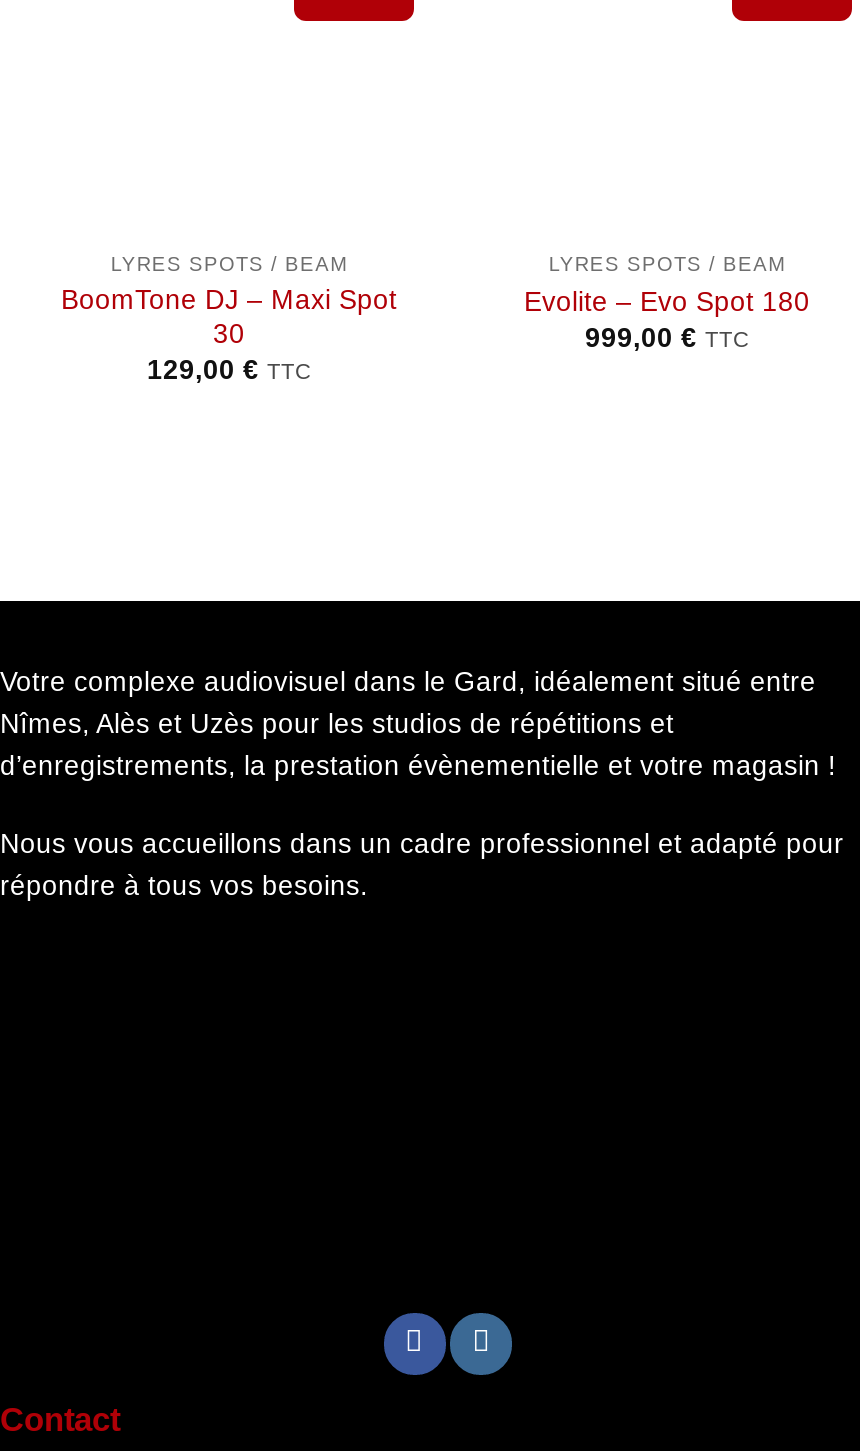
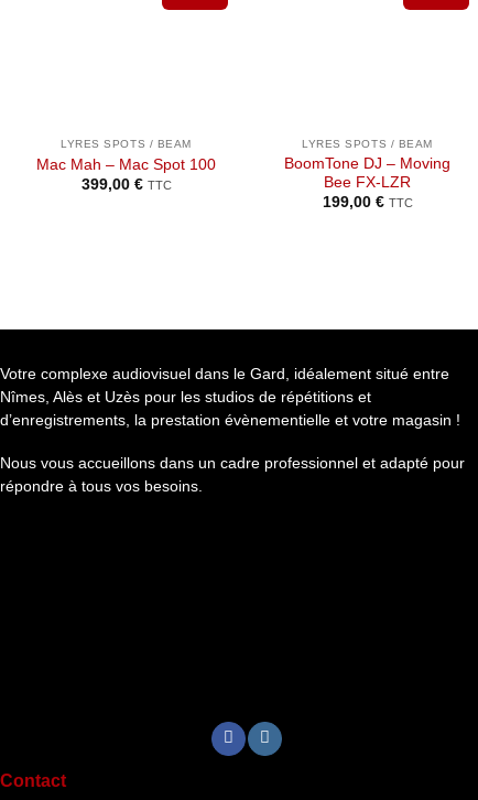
[61,285,397,385] BoomTone DJ – Maxi Spot | 30 | 129,00 € TTC -> [36,156,216,193] Mac Mah – Mac Spot 100 | 399,00 € TTC
[524,286,810,353] Evolite – Evo Spot 180 | 999,00 € TTC -> [284,155,450,211] BoomTone DJ – Moving | Bee FX-LZR | 199,00 € TTC

